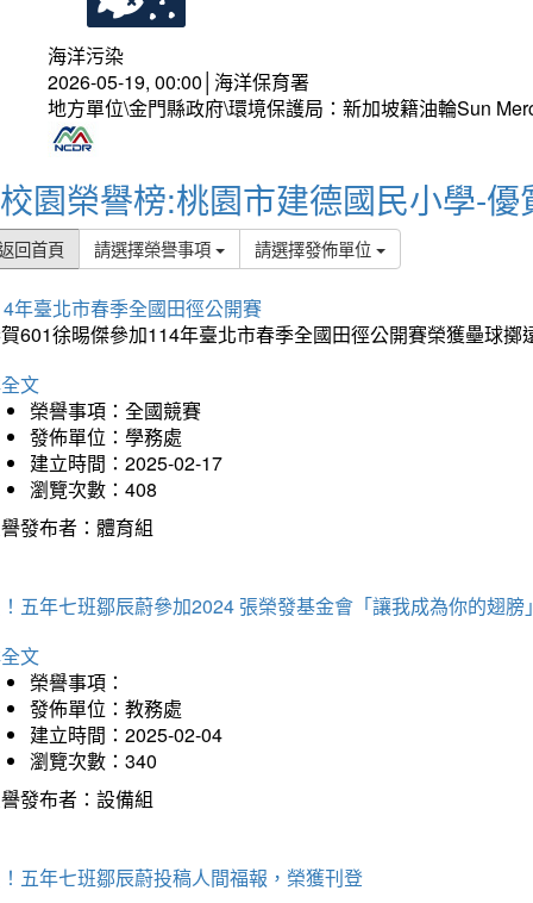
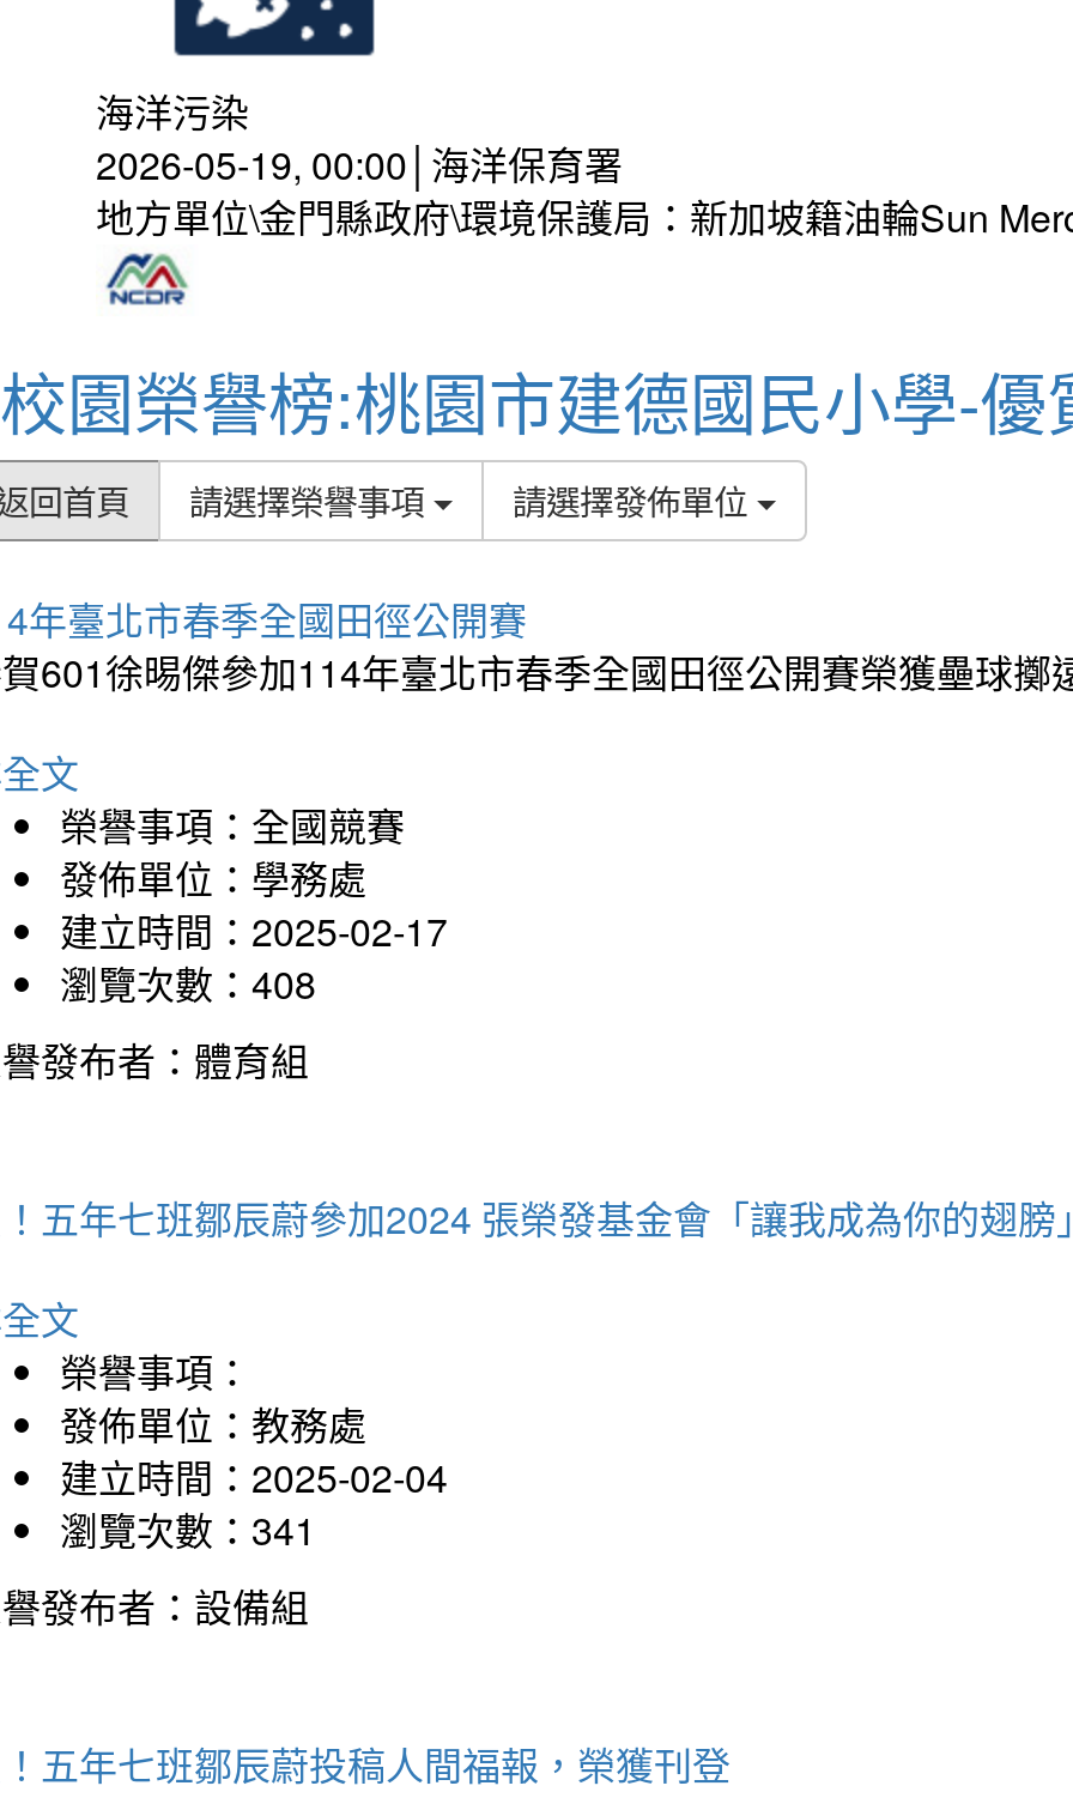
[30,747,157,774] 瀏覽次數：340 -> [60,1502,316,1557] 瀏覽次數：341

